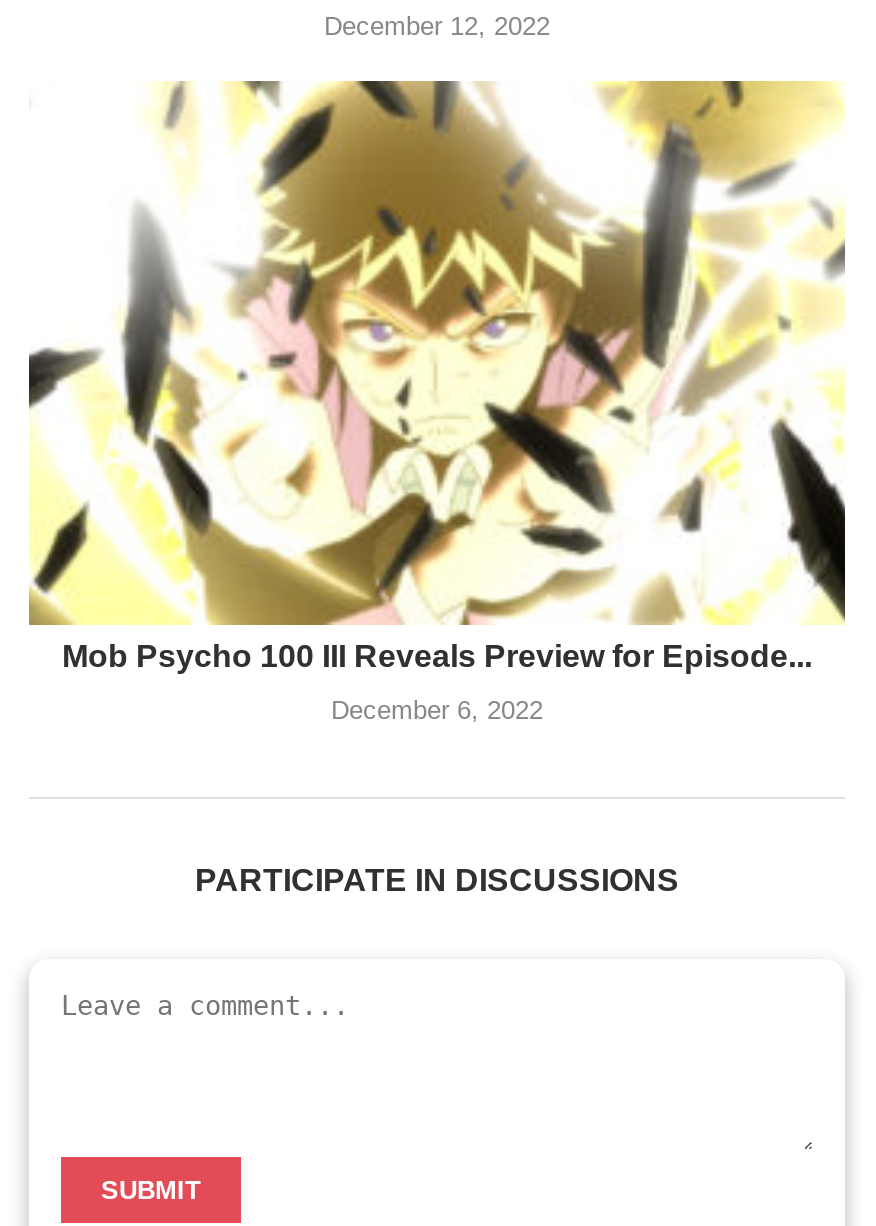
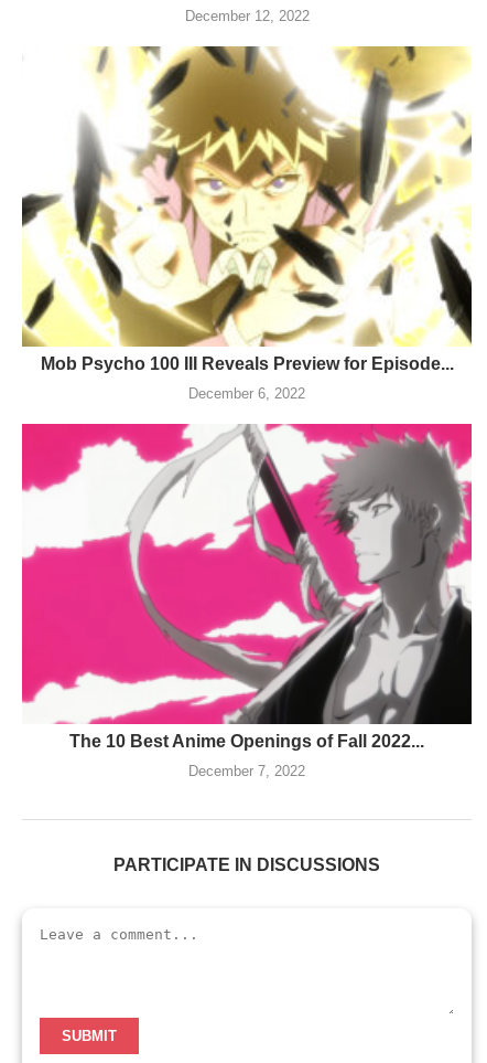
none -> [21,423,473,779] [image] | The 10 Best Anime Openings of Fall 2022... | December 7, 2022

